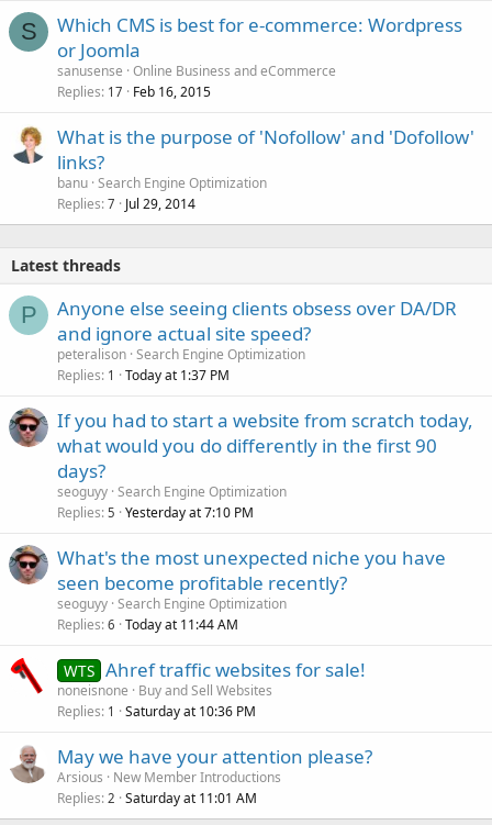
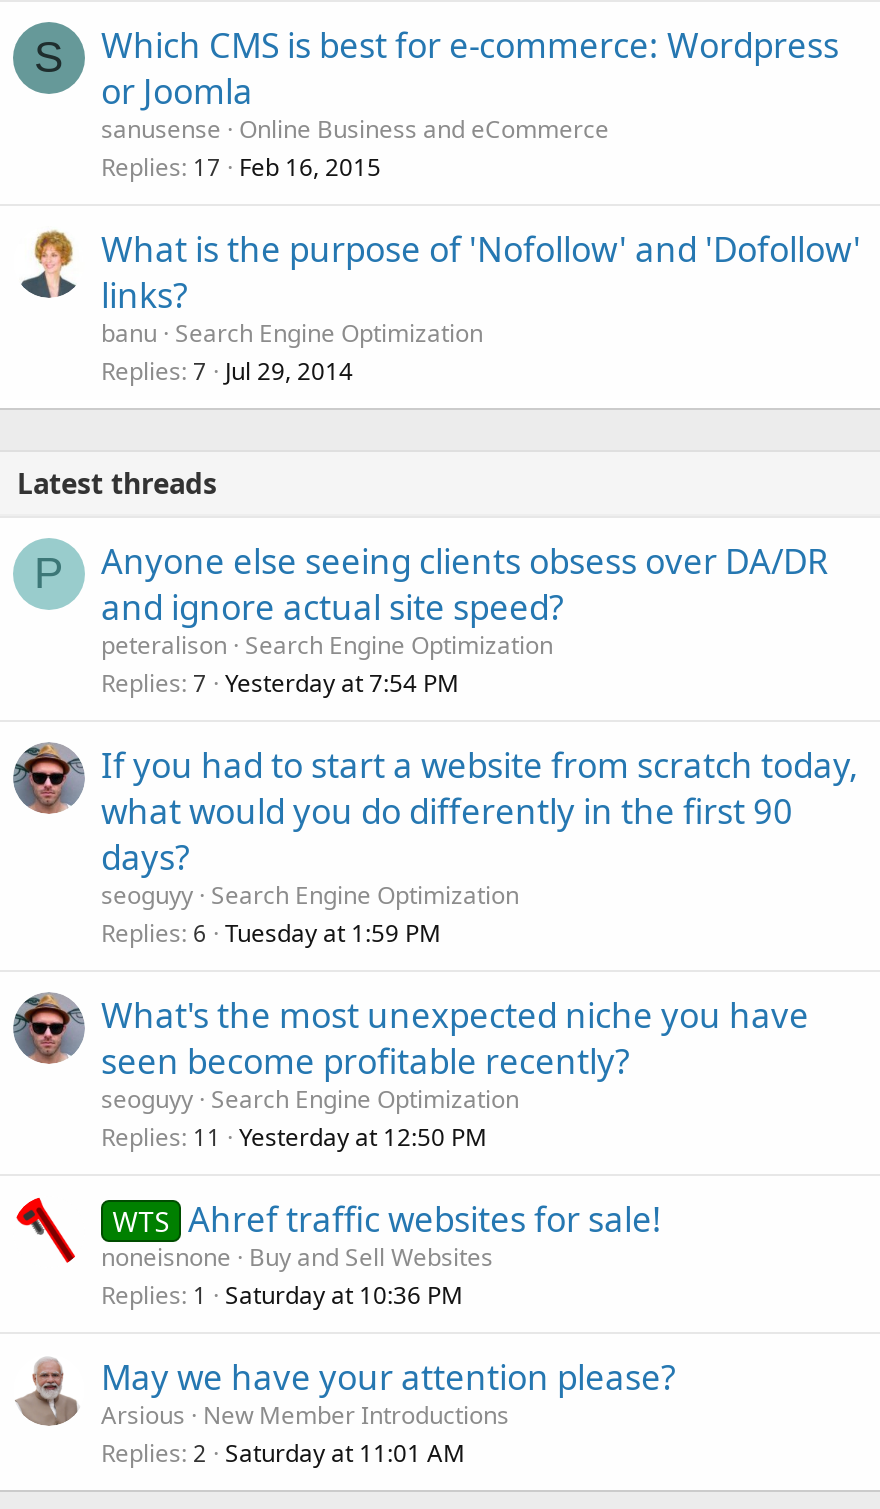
[57,366,230,384] Replies 1 Today at 1:37 PM -> [101,666,459,700] Replies 7 Yesterday at 7:54 PM
[57,503,254,522] Replies 5 Yesterday at 7:10 PM -> [101,916,441,950] Replies 6 Tuesday at 1:59 PM
[57,615,238,634] Replies 6 Today at 11:44 AM -> [101,1120,487,1154] Replies 11 Yesterday at 12:50 PM

